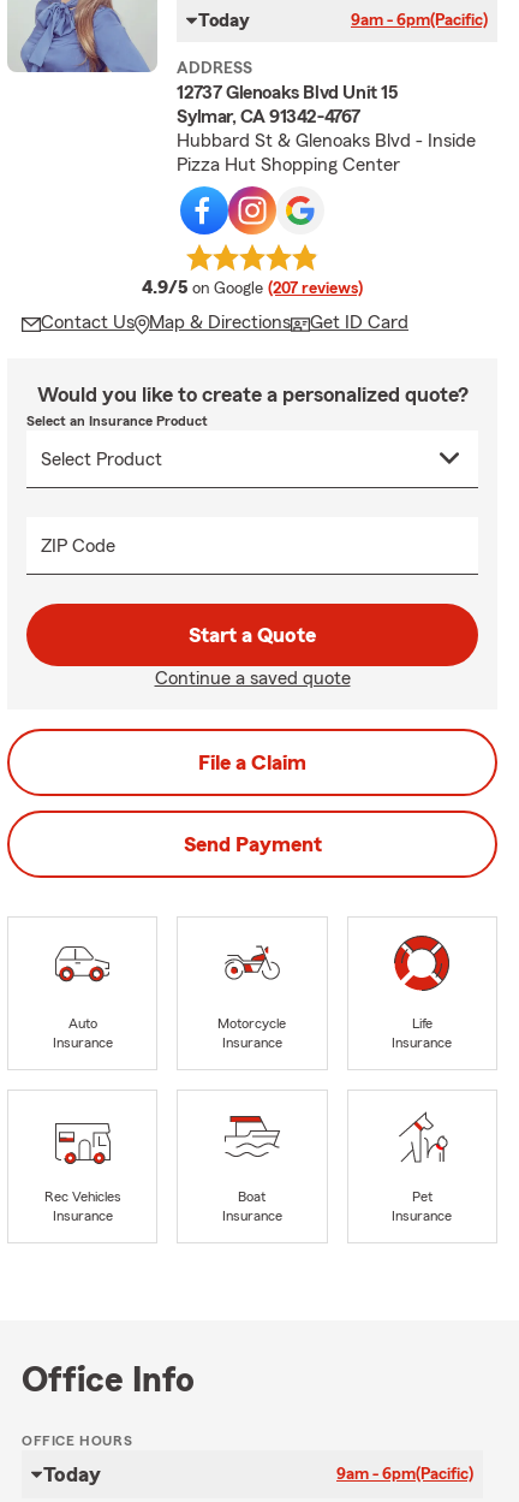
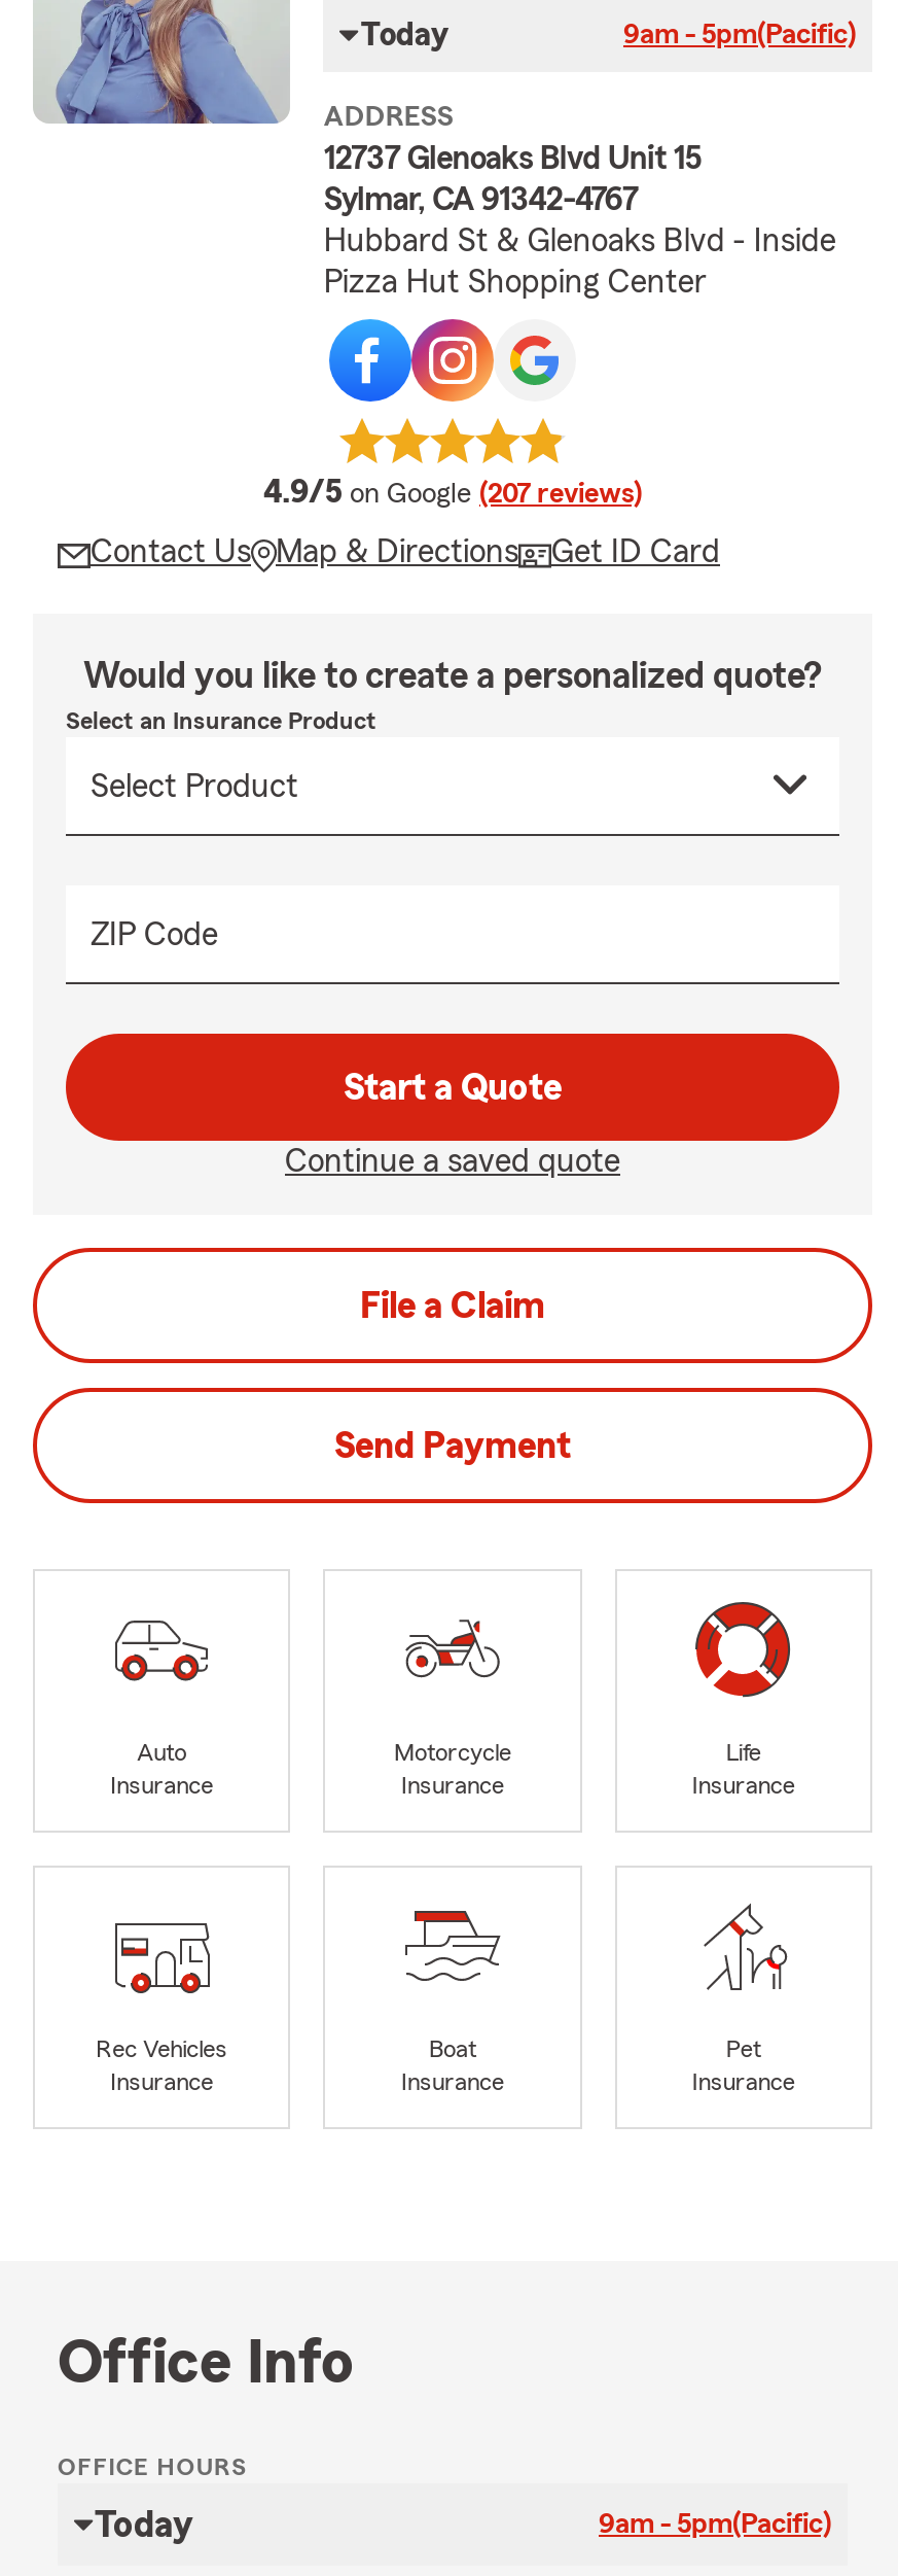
[351,12,488,29] 9am - 6pm(Pacific) -> [623,21,856,49] 9am - 5pm(Pacific)
[336,1466,473,1483] 9am - 6pm(Pacific) -> [599,2510,831,2539] 9am - 5pm(Pacific)

